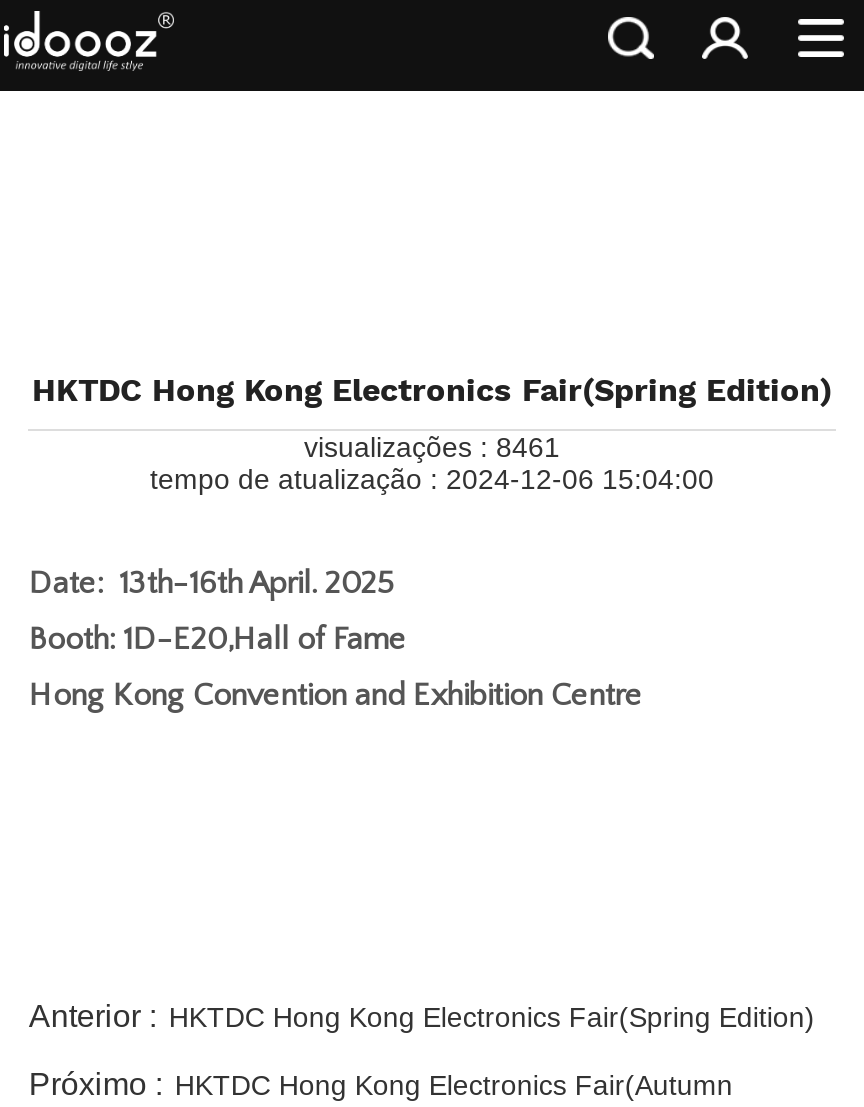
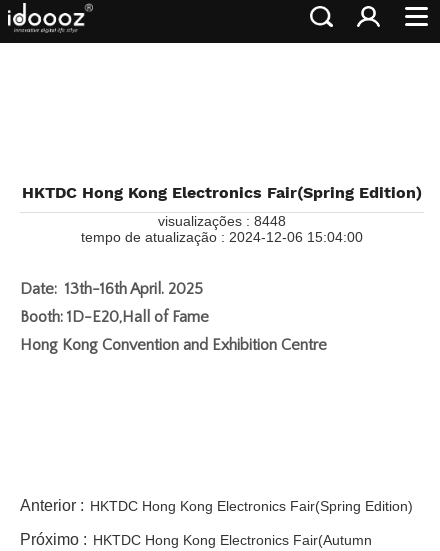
[304,431,560,463] visualizações : 8461 -> [158,213,286,229] visualizações : 8448

